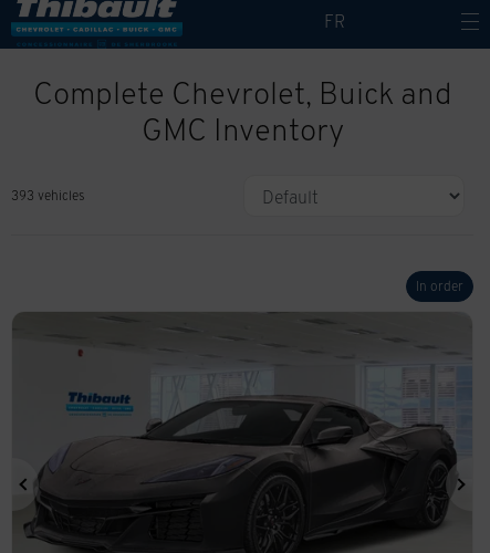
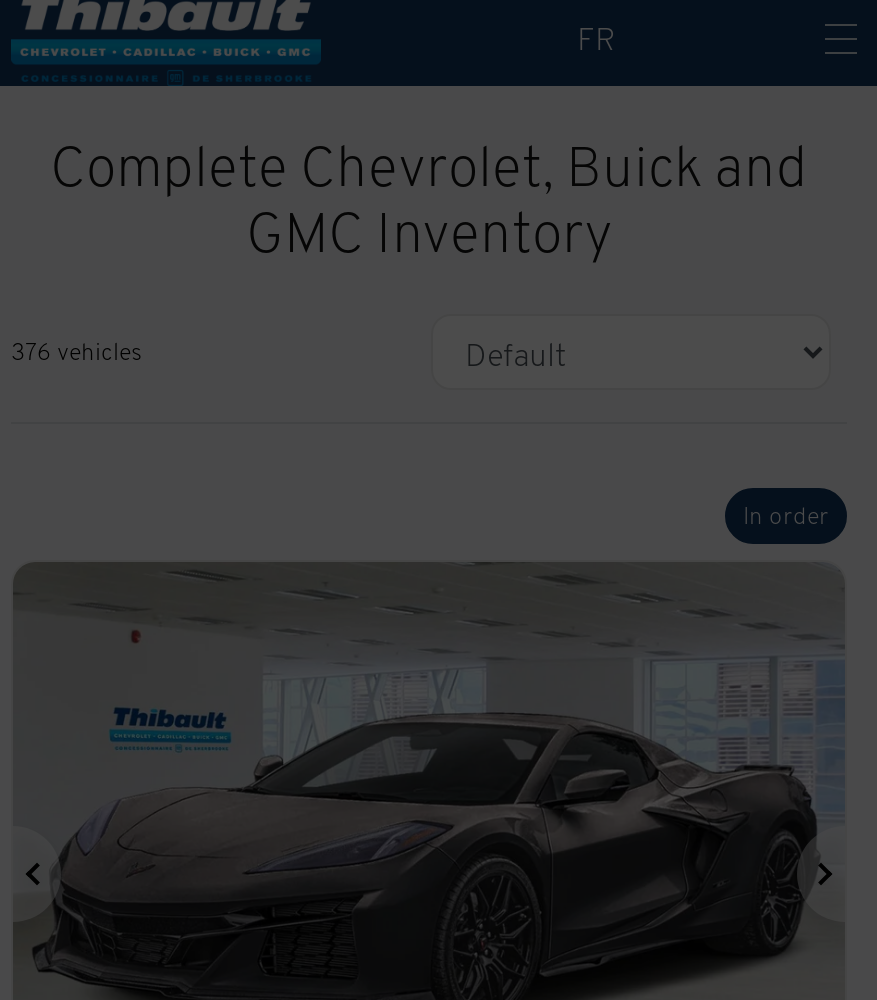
[11,186,85,203] 393 vehicles -> [11,337,143,367] 376 vehicles

